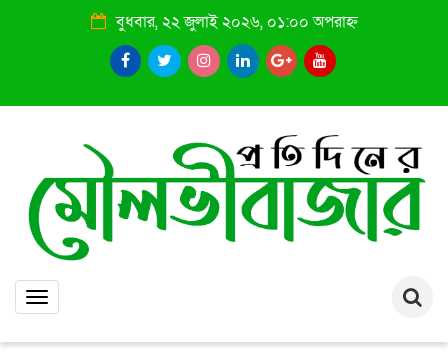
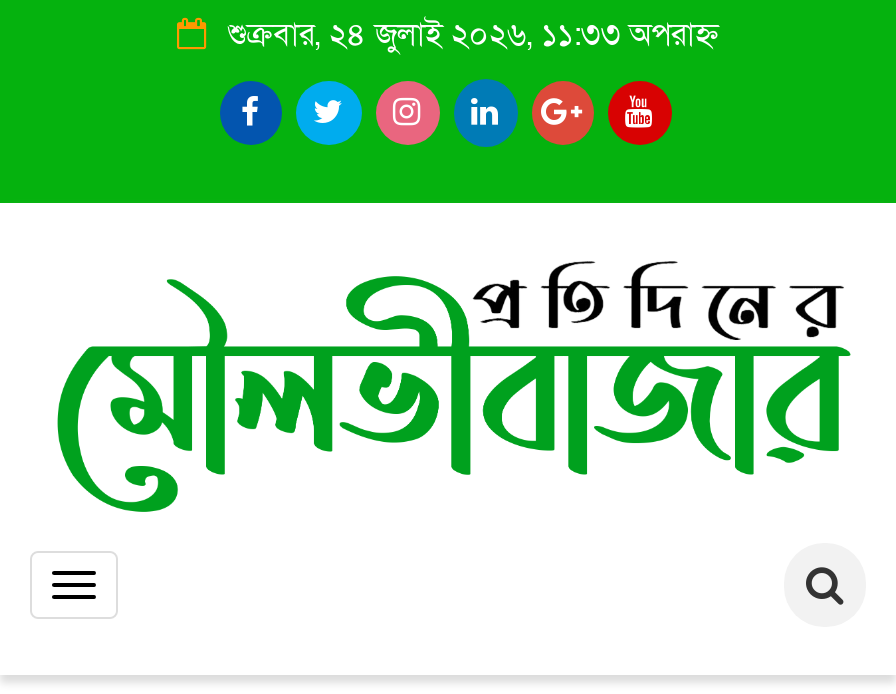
[111,11,357,33] বুধবার, ২২ জুলাই ২০২৬, ০১:০০ অপরাহ্ন -> [219,13,719,57] শুক্রবার, ২৪ জুলাই ২০২৬, ১১:৩৩ অপরাহ্ন

